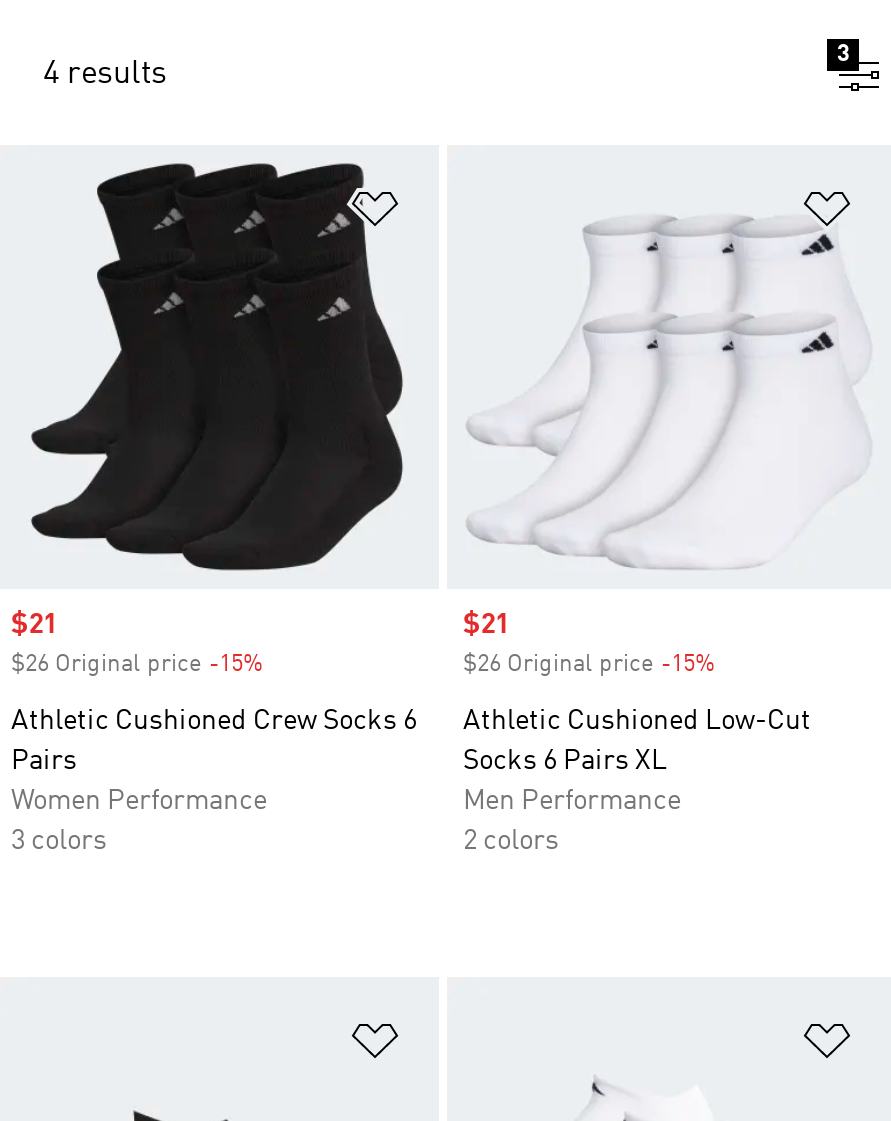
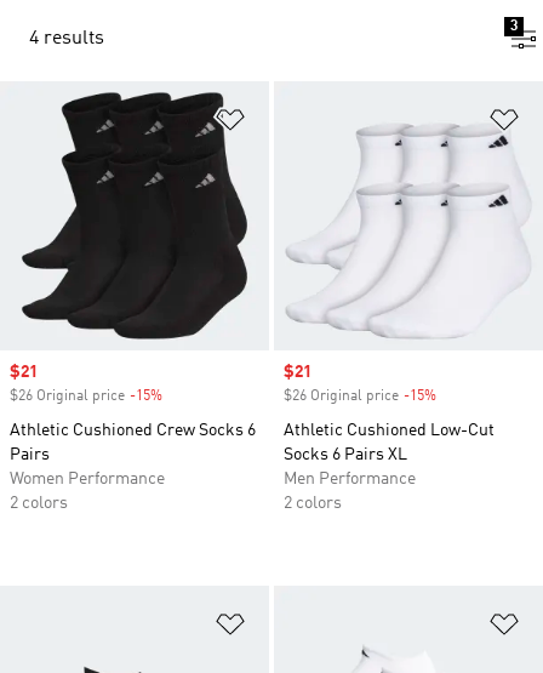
[11,827,107,855] 3 colors -> [10,495,68,512] 2 colors

